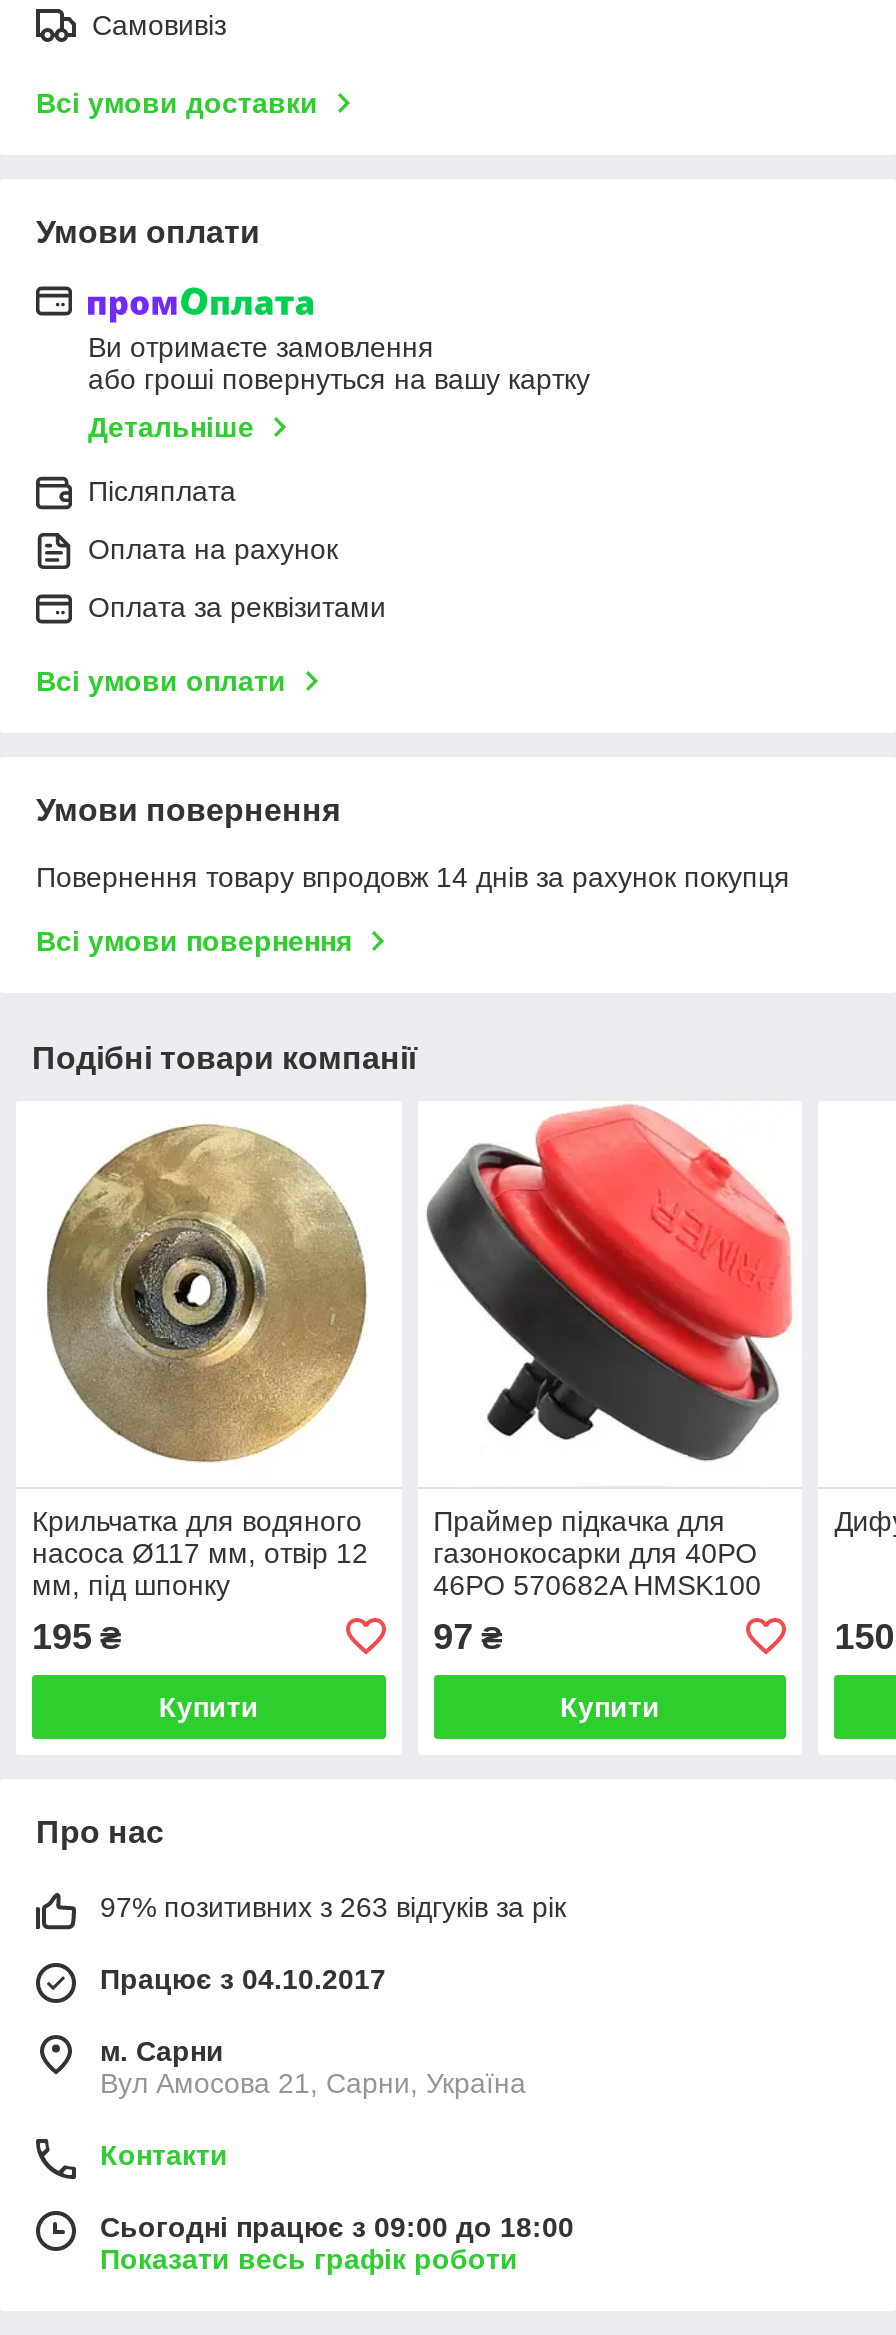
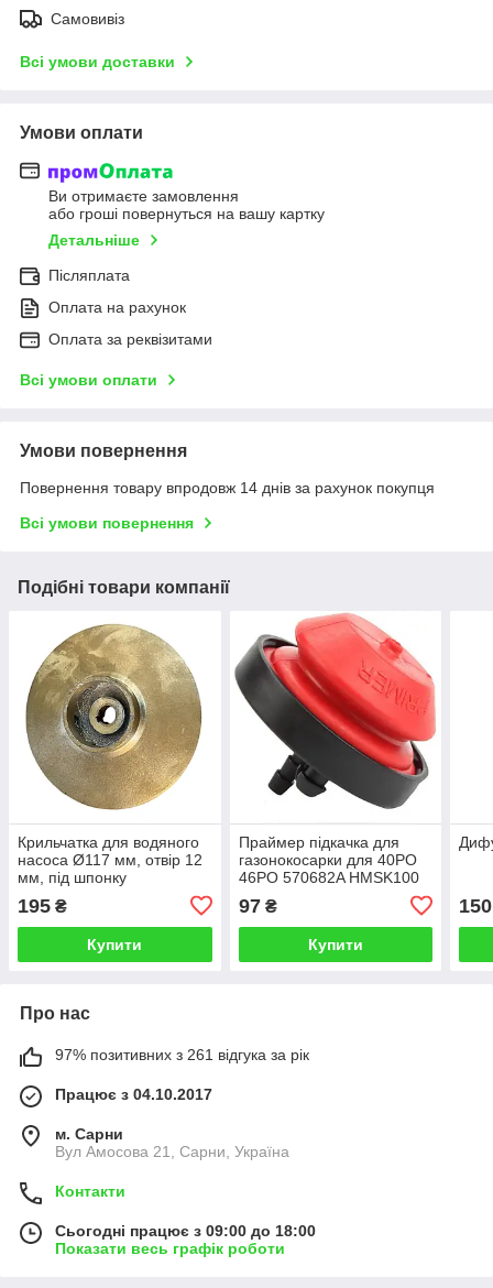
[100,1891,566,1923] 97% позитивних з 263 відгуків за рік -> [55,1046,309,1063] 97% позитивних з 261 відгука за рік

